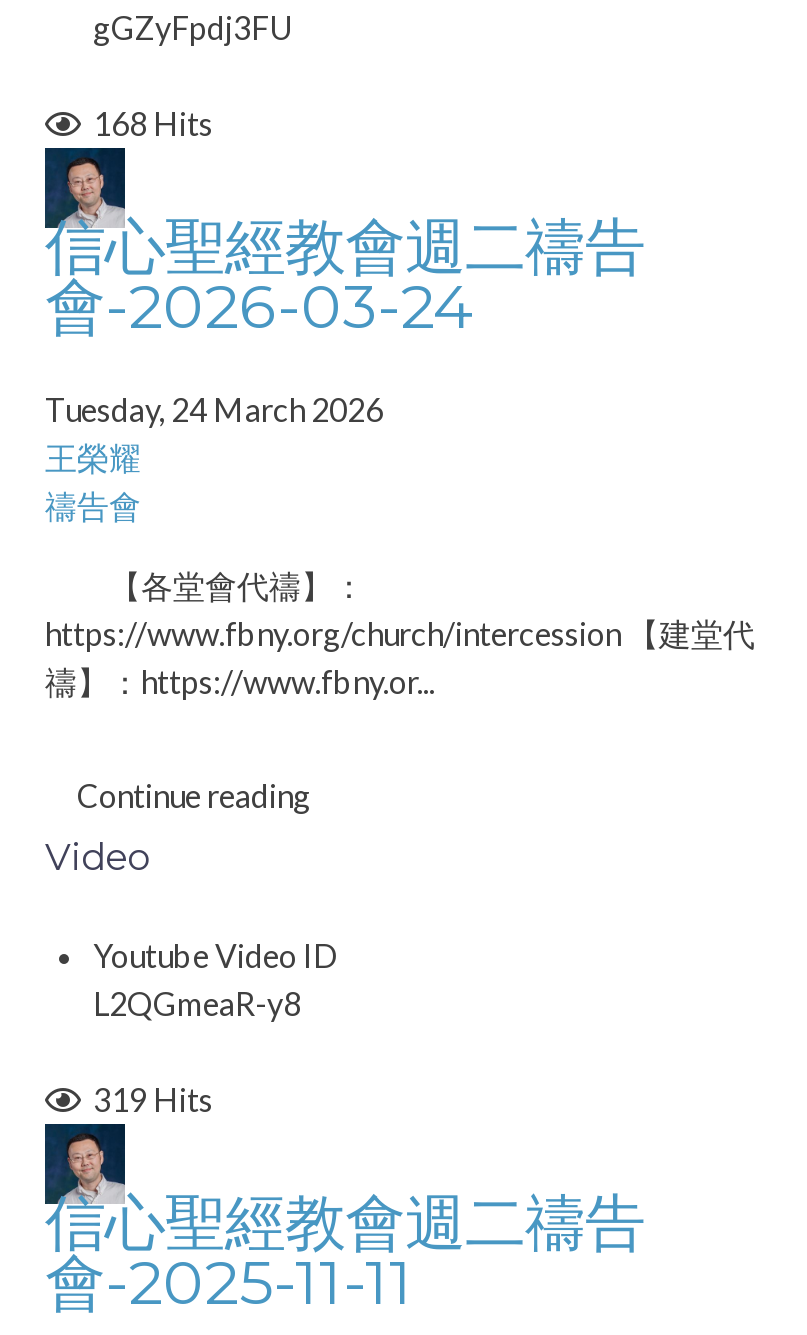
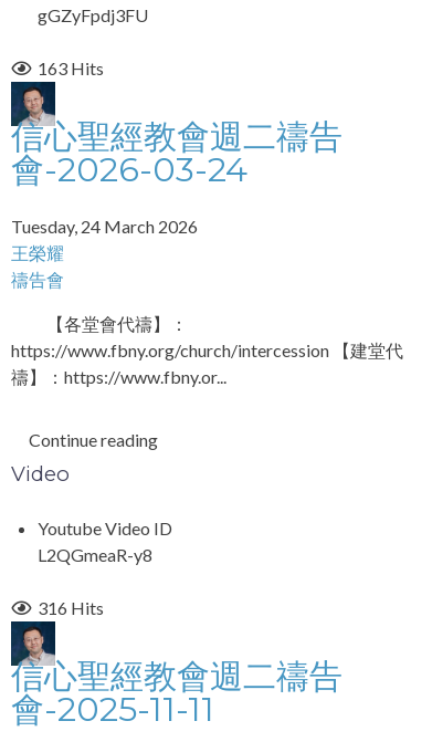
[81,103,213,141] 168 Hits -> [31,57,104,78] 163 Hits
[81,1080,213,1118] 319 Hits -> [31,597,104,618] 316 Hits

